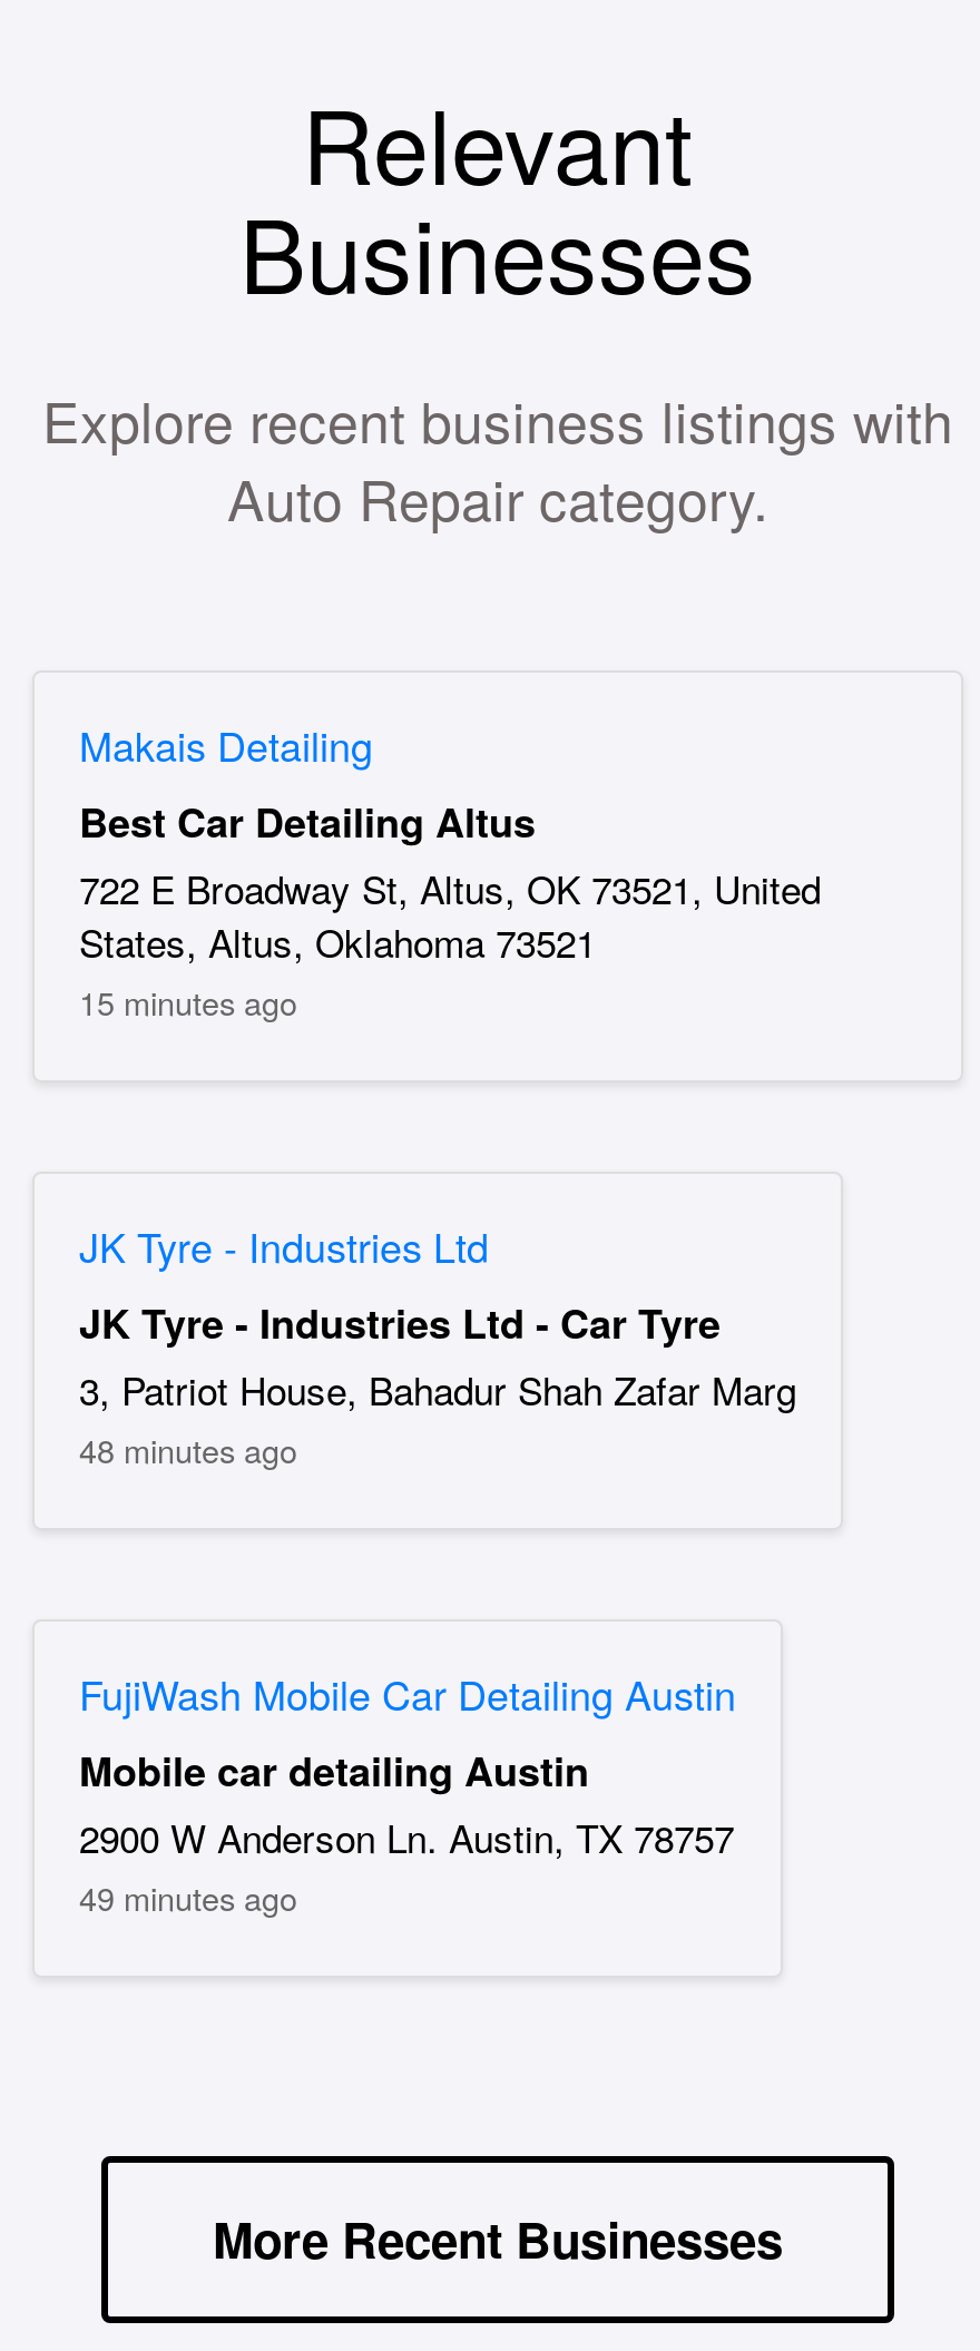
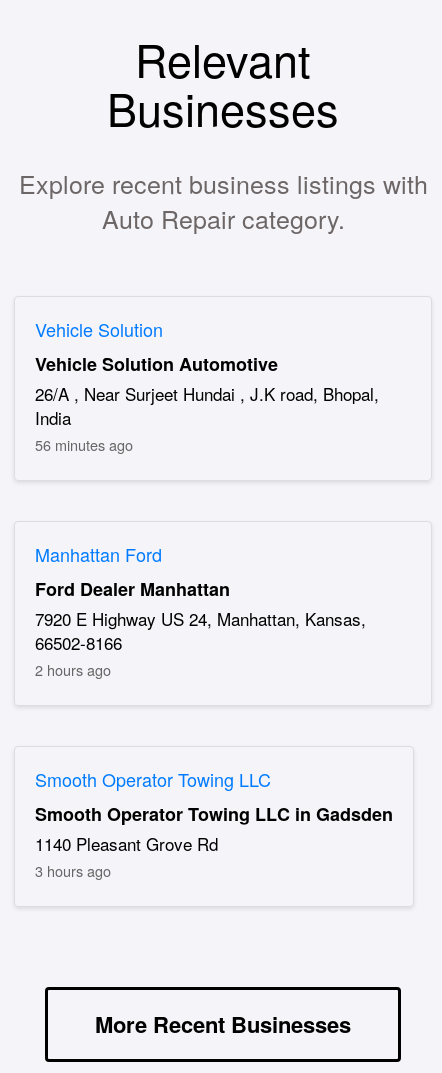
[79,714,821,1023] Makais Detailing | Best Car Detailing Altus | 722 E Broadway St, Altus, OK 73521, United | States, Altus, Oklahoma 73521 | 15 minutes ago -> [35,315,379,454] Vehicle Solution | Vehicle Solution Automotive | 26/A , Near Surjeet Hundai , J.K road, Bhopal, | India | 56 minutes ago
[79,1215,796,1471] JK Tyre - Industries Ltd | JK Tyre - Industries Ltd - Car Tyre | 3, Patriot House, Bahadur Shah Zafar Marg | 48 minutes ago -> [35,540,366,679] Manhattan Ford | Ford Dealer Manhattan | 7920 E Highway US 24, Manhattan, Kansas, | 66502-8166 | 2 hours ago
[79,1663,736,1919] FujiWash Mobile Car Detailing Austin | Mobile car detailing Austin | 2900 W Anderson Ln. Austin, TX 78757 | 49 minutes ago -> [35,765,393,880] Smooth Operator Towing LLC | Smooth Operator Towing LLC in Gadsden | 1140 Pleasant Grove Rd | 3 hours ago

